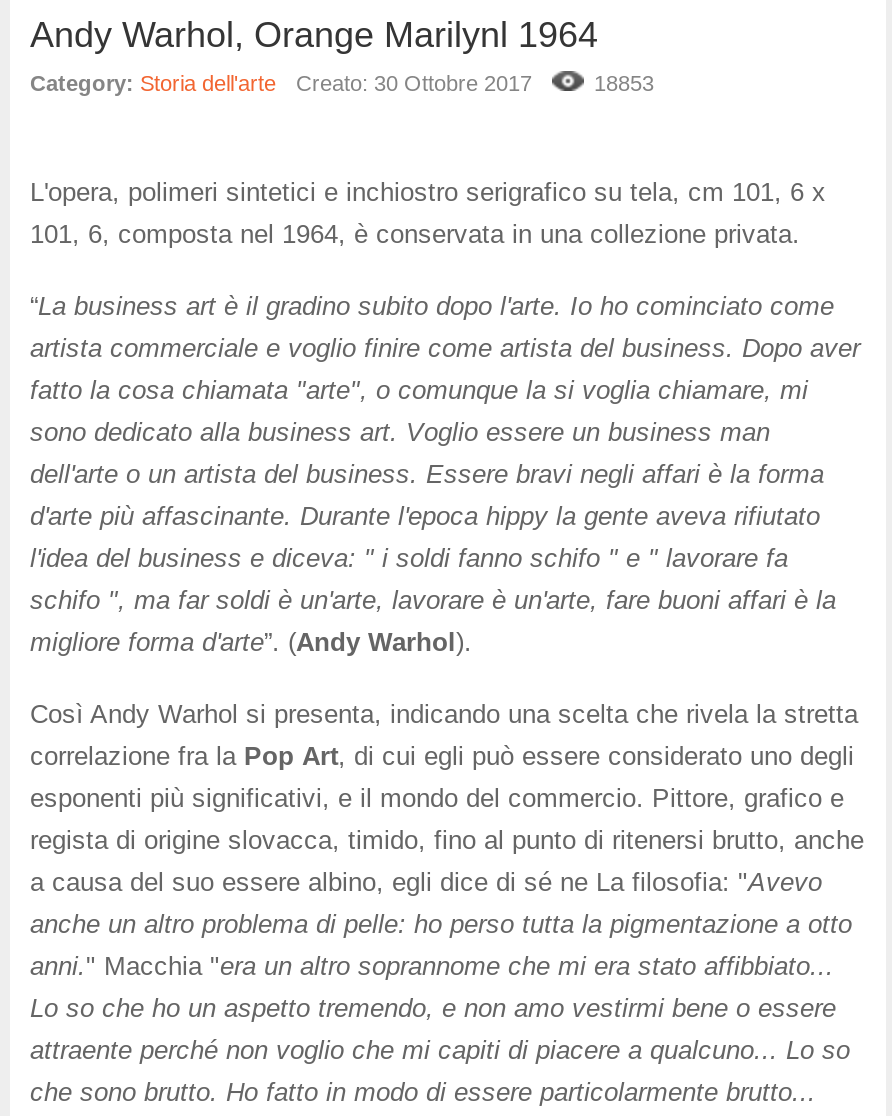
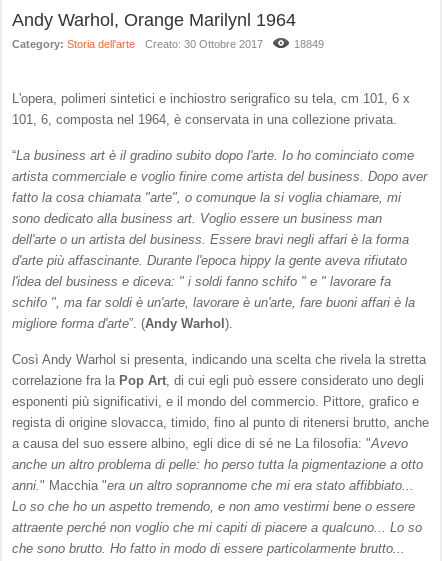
[588,71,654,95] 18853 -> [291,38,324,50] 18849

